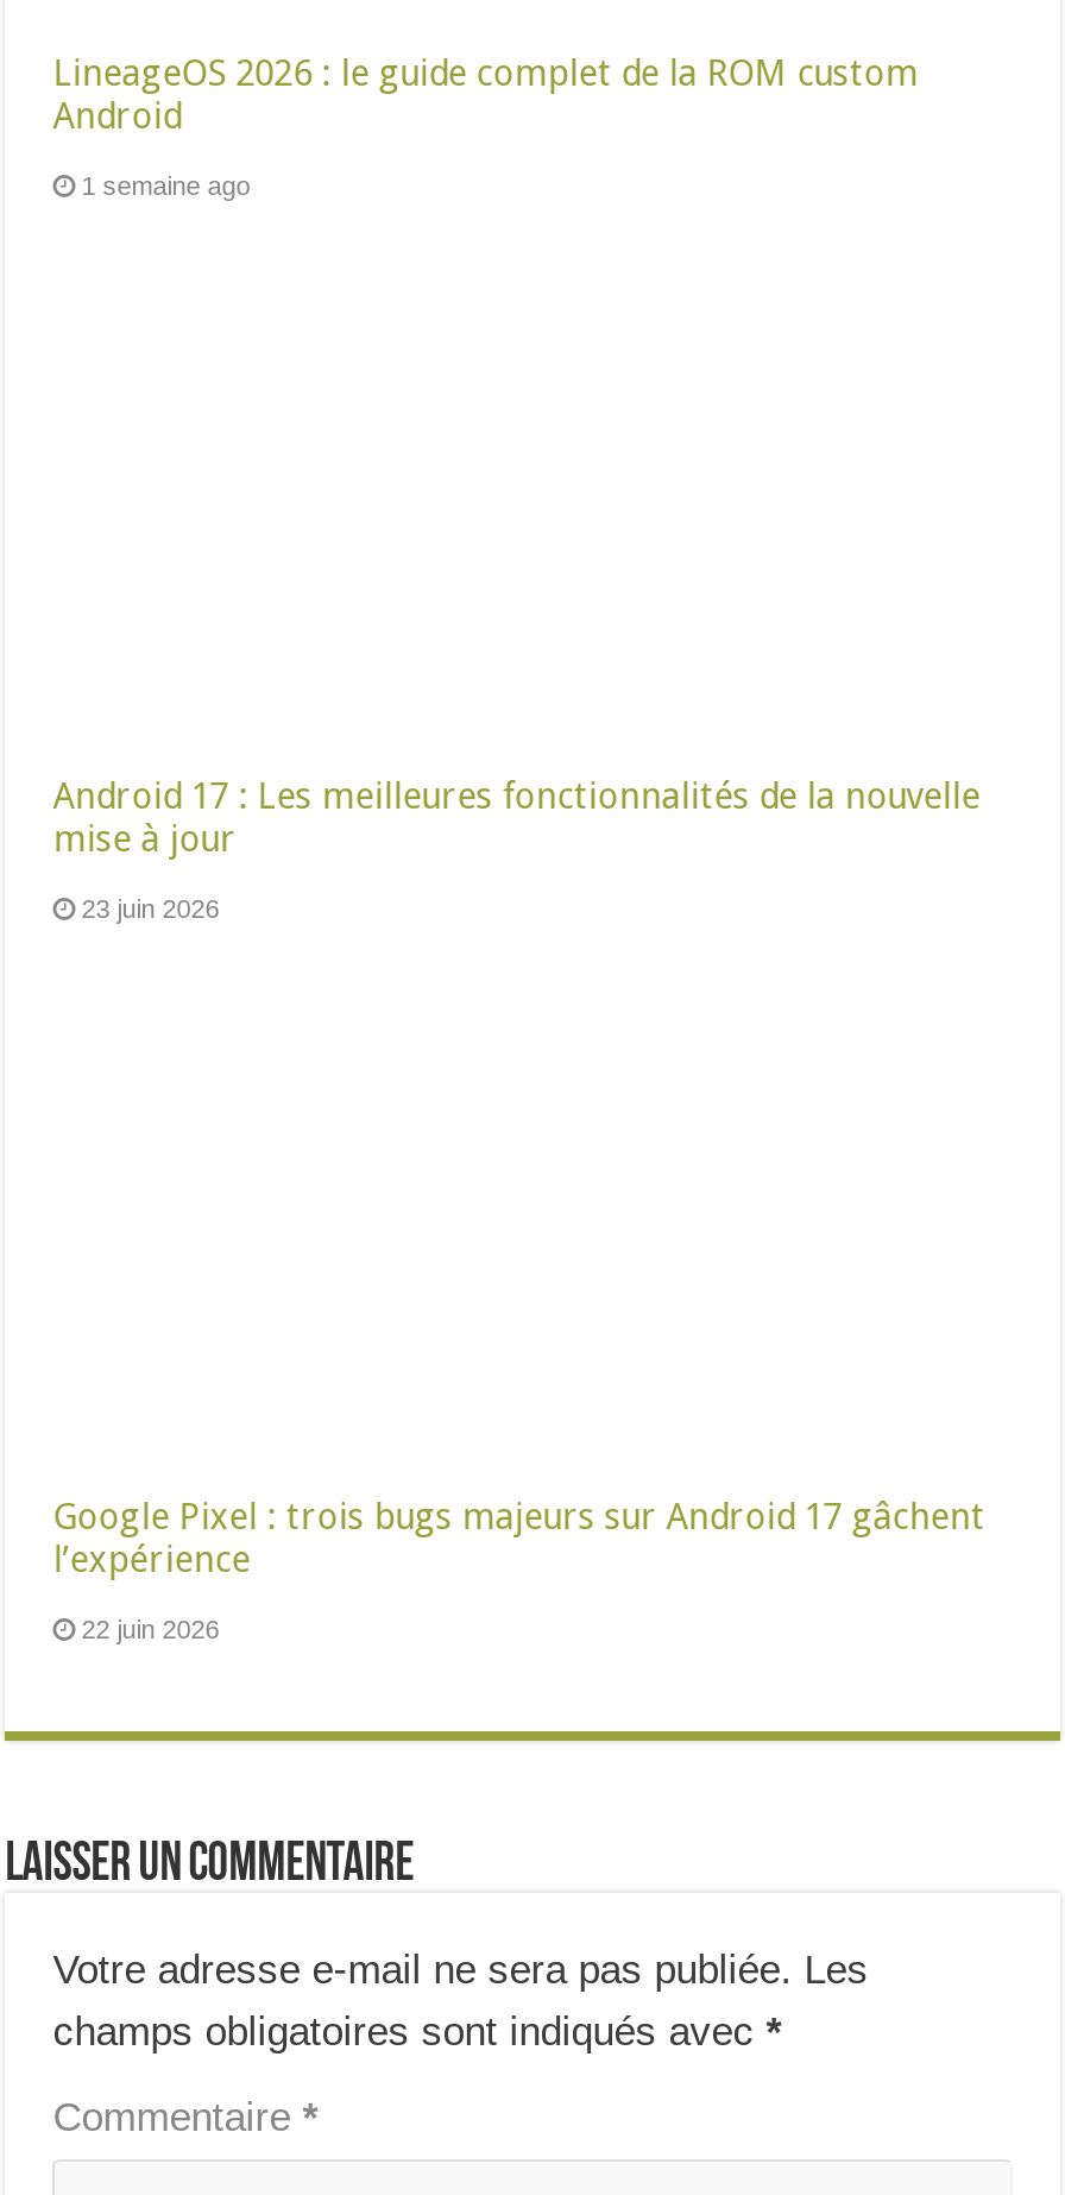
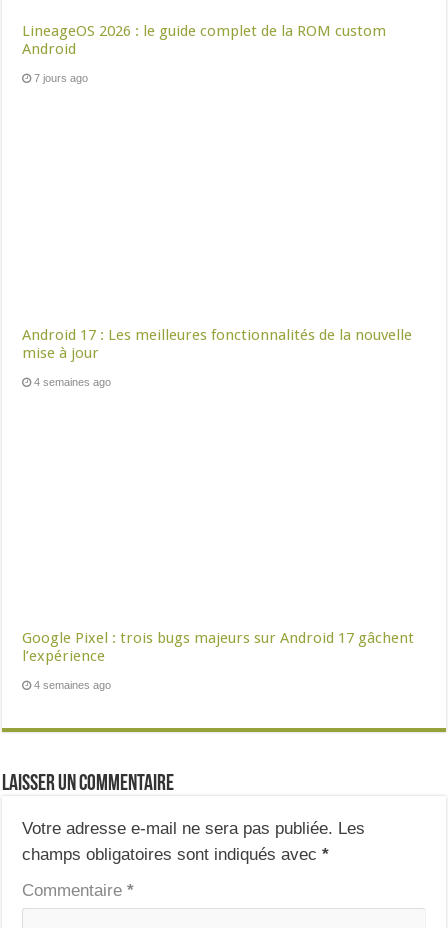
[81,171,250,200] 1 semaine ago -> [34,72,88,84] 7 jours ago
[81,893,219,922] 23 juin 2026 -> [34,376,111,388] 4 semaines ago
[81,1616,219,1644] 22 juin 2026 -> [34,679,111,691] 4 semaines ago

